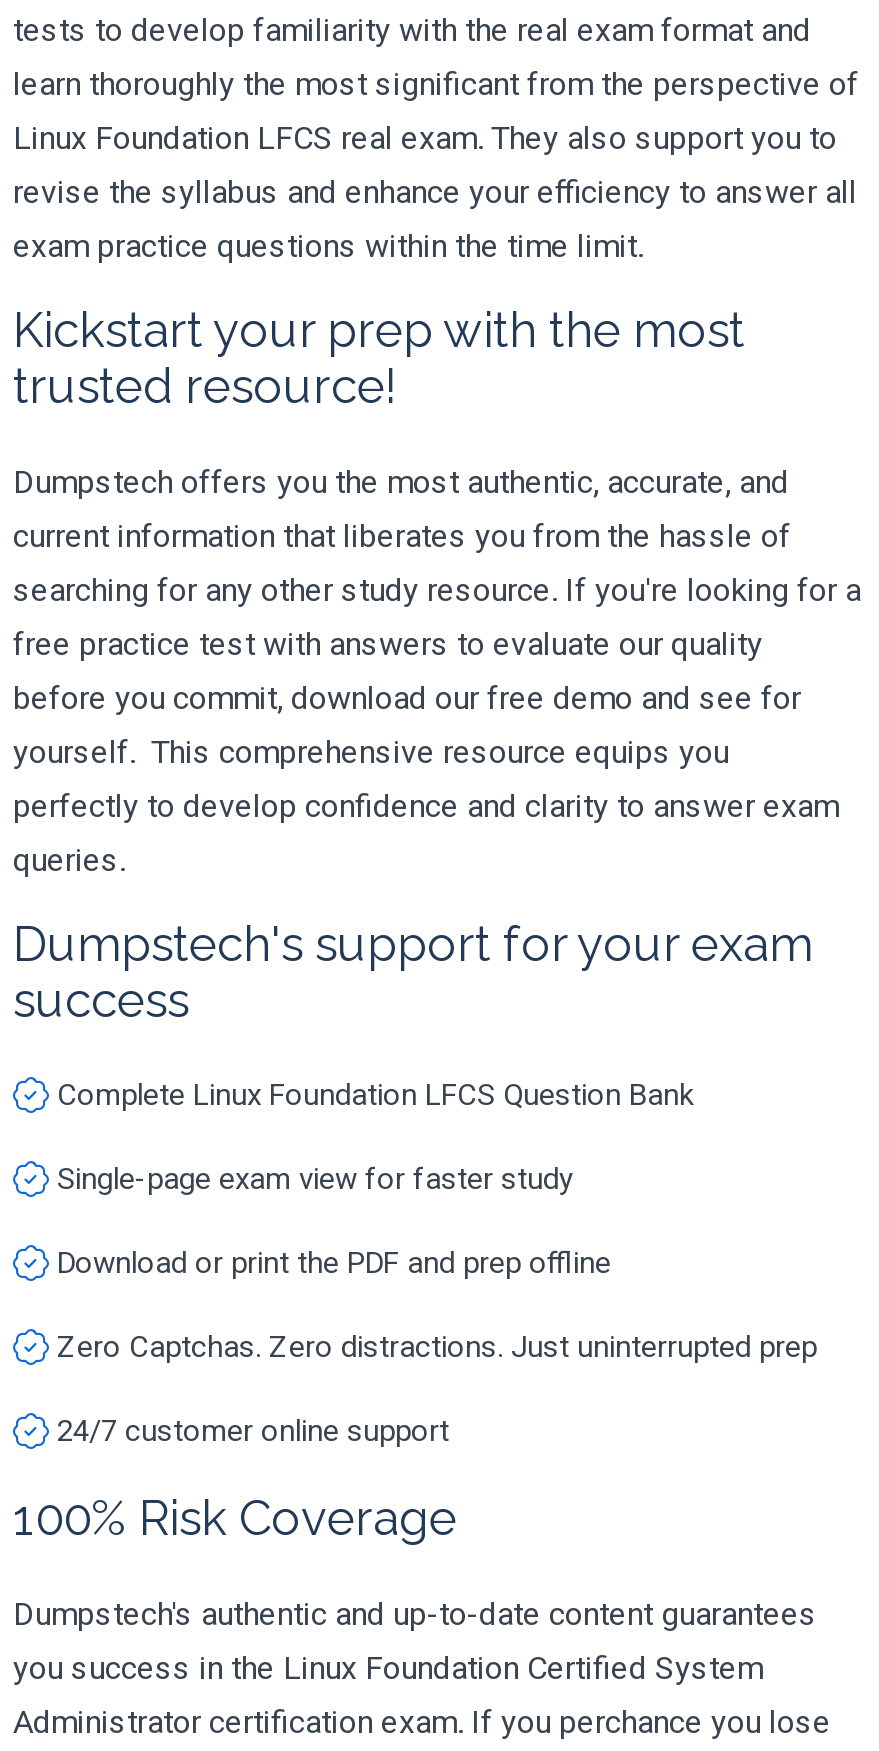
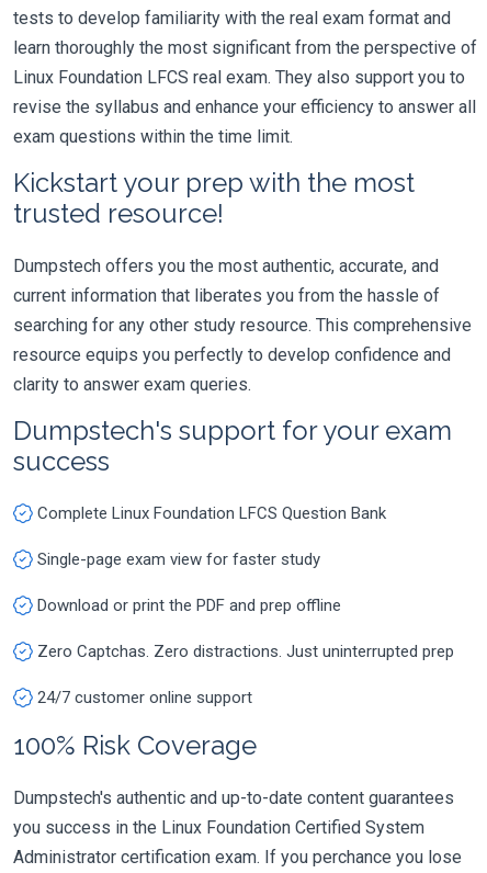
[13,226,643,264] exam practice questions within the time limit. -> [13,126,293,147] exam questions within the time limit.
[13,570,861,878] searching for any other study resource. If you're looking for a | free practice test with answers to evaluate our quality | before you commit, download our free demo and see for | yourself. This comprehensive resource equips you | perfectly to develop confidence and clarity to answer exam | queries. -> [13,314,472,394] searching for any other study resource. This comprehensive | resource equips you perfectly to develop confidence and | clarity to answer exam queries.

